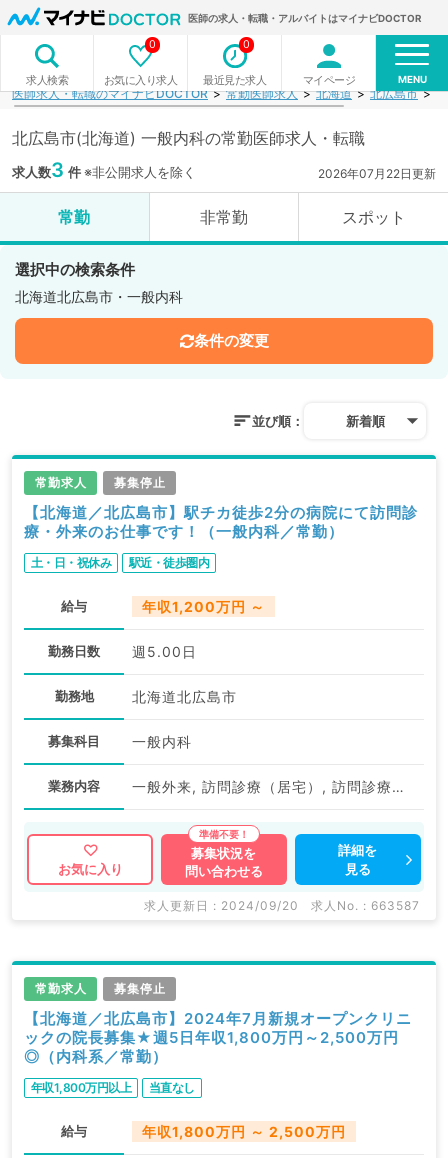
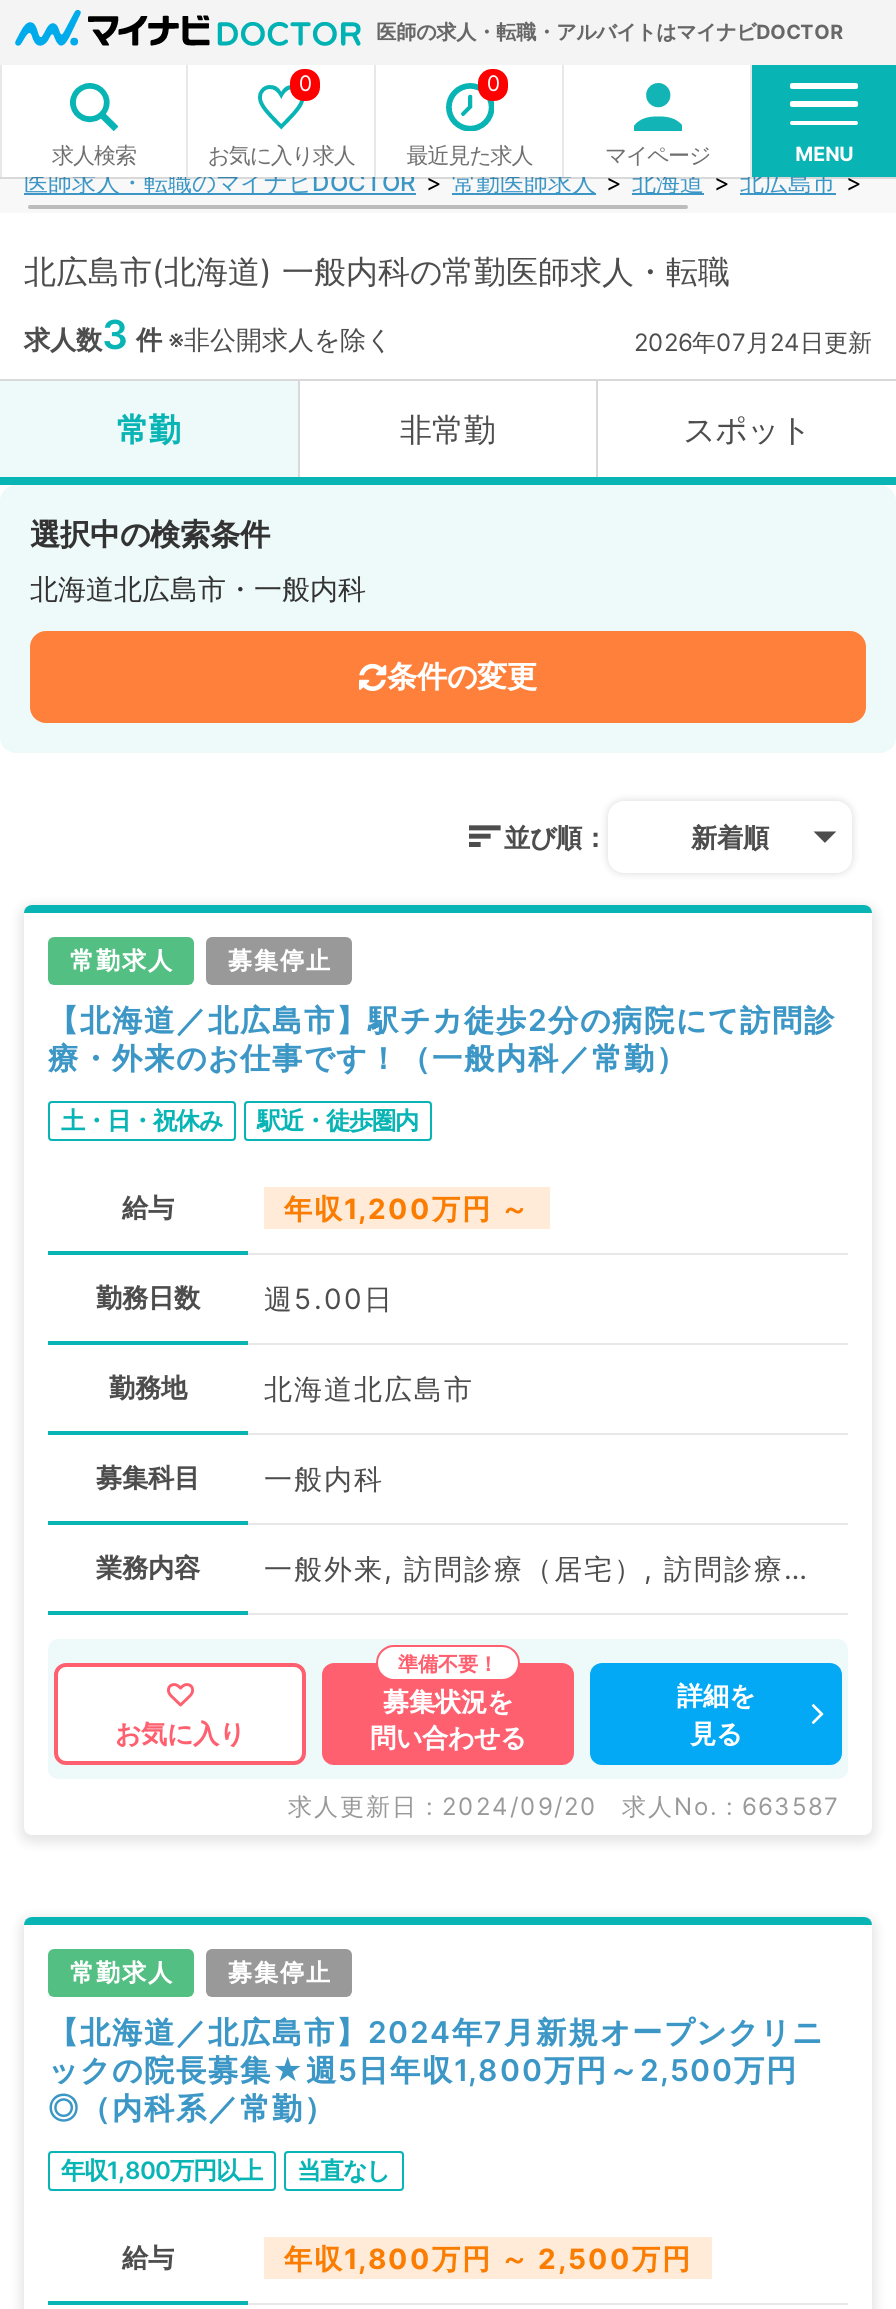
[318,166,436,181] 2026年07月22日更新 -> [634,327,872,357] 2026年07月24日更新

